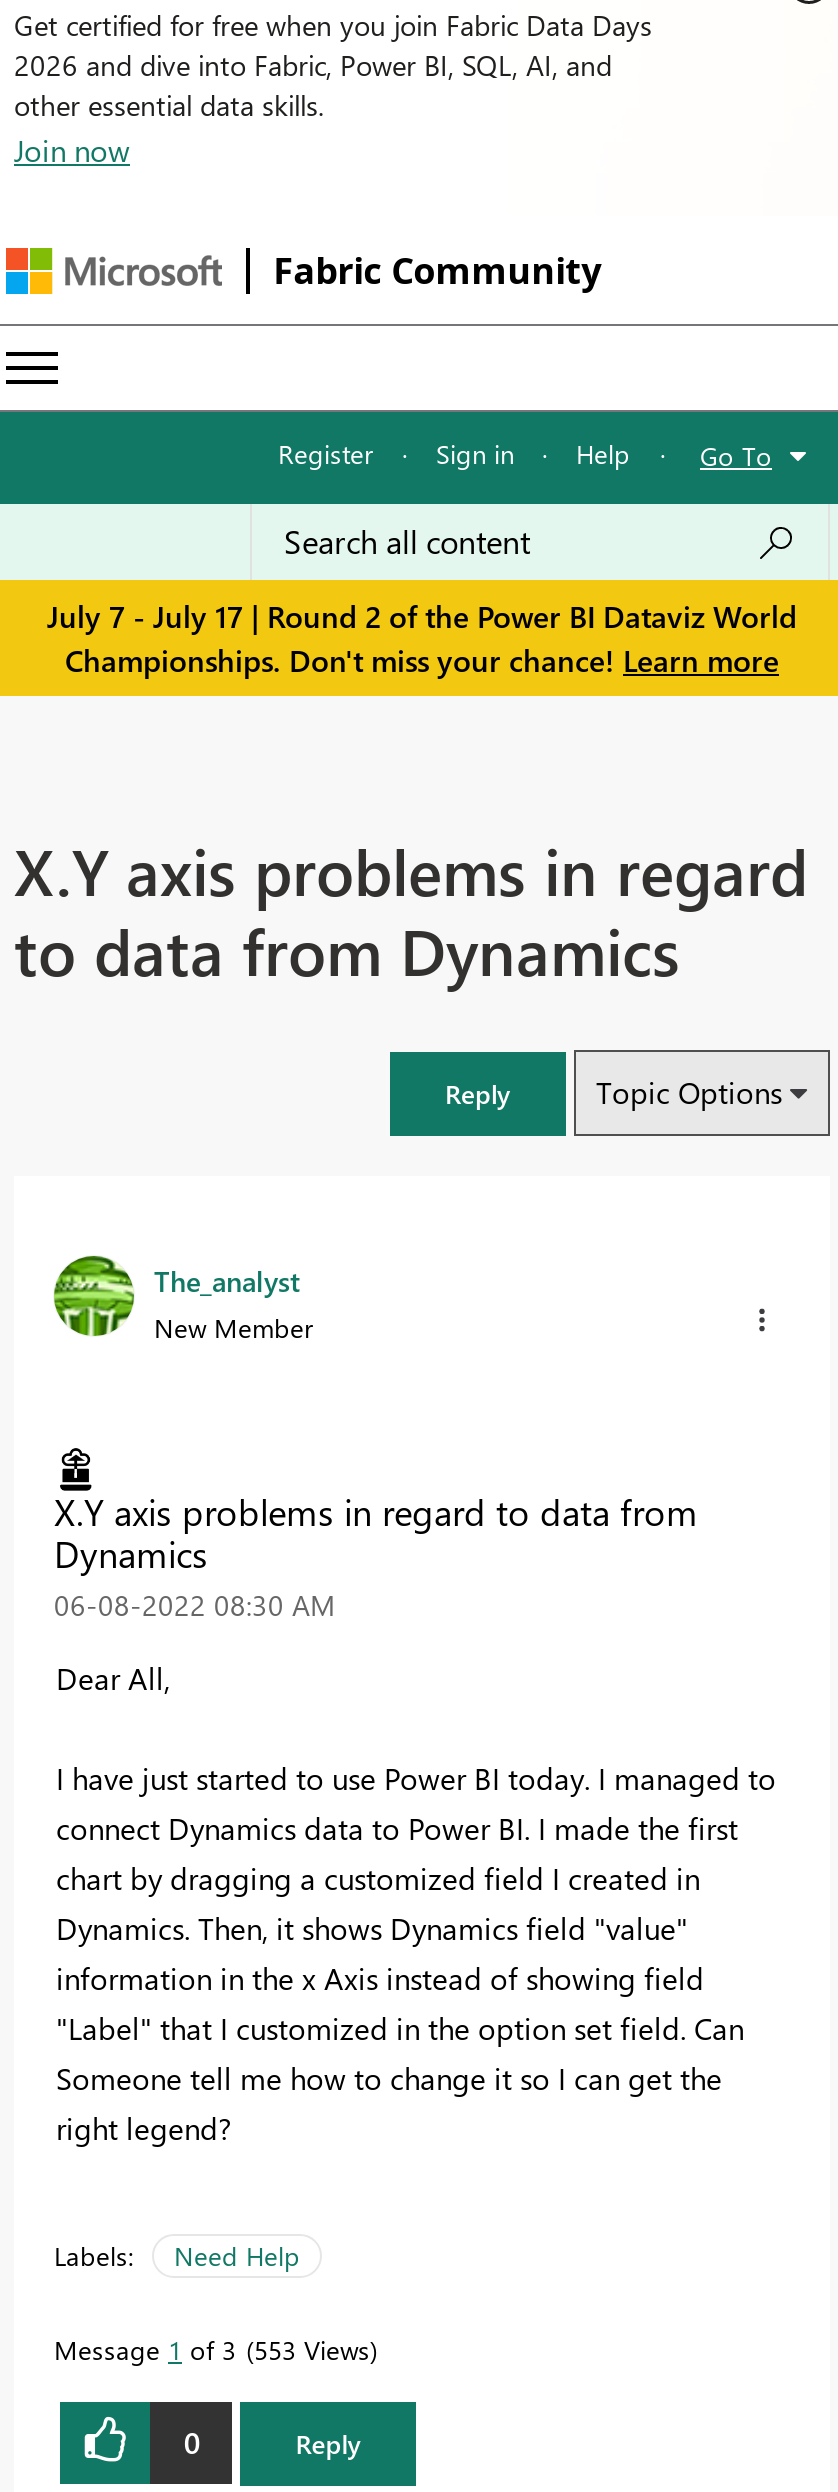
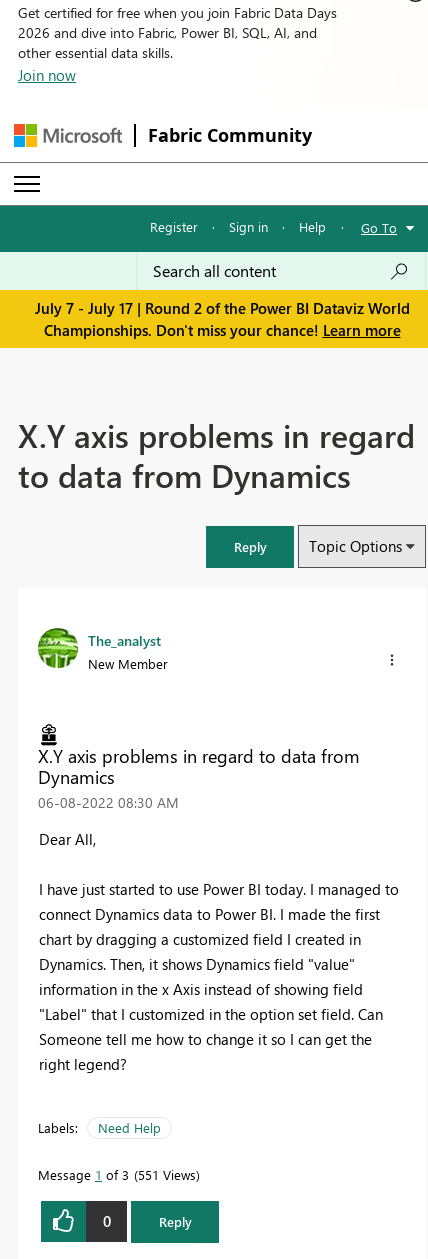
[54,2331,370,2365] Message 1 of 3 553 Views -> [38,1166,196,1183] Message 1 of 3 551 Views

